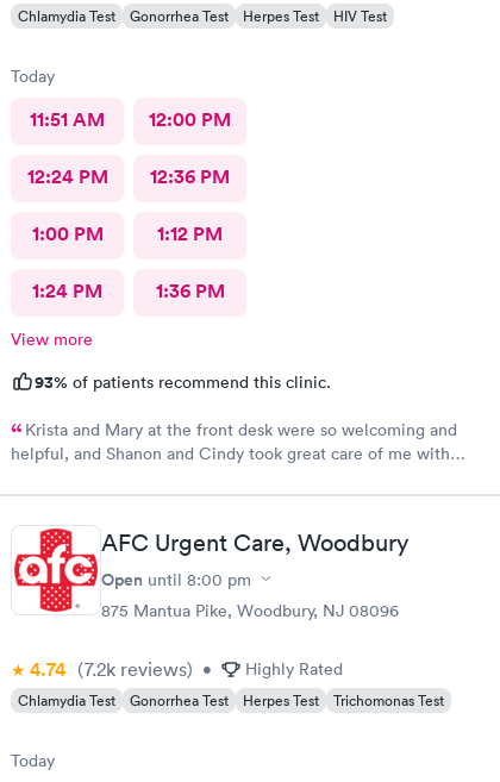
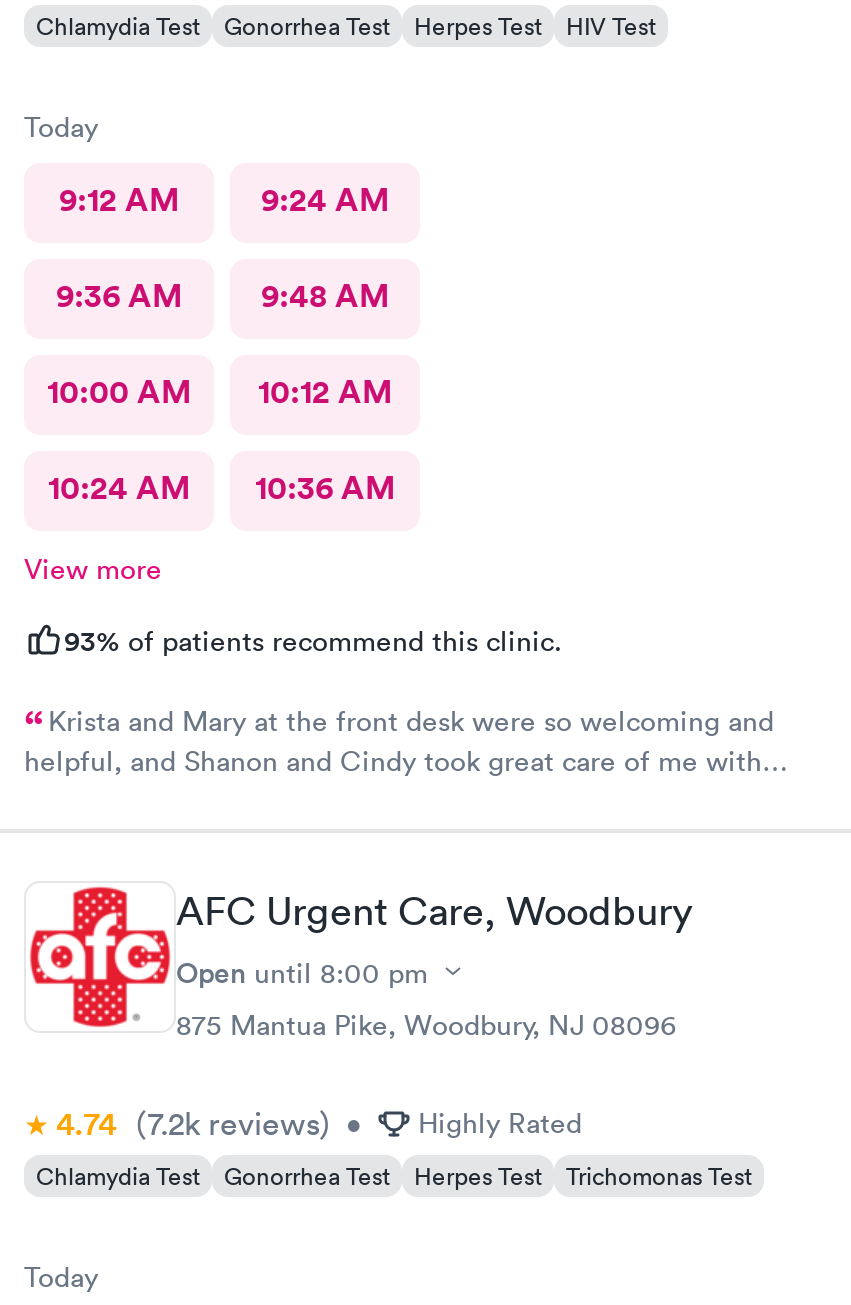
[30,107,231,132] 11:51 AM | 12:00 PM -> [59,179,389,221] 9:12 AM | 9:24 AM
[27,164,230,189] 12:24 PM | 12:36 PM -> [56,275,389,317] 9:36 AM | 9:48 AM
[32,221,223,246] 1:00 PM | 1:12 PM -> [47,371,392,413] 10:00 AM | 10:12 AM
[32,279,224,304] 1:24 PM | 1:36 PM -> [48,467,395,509] 10:24 AM | 10:36 AM

